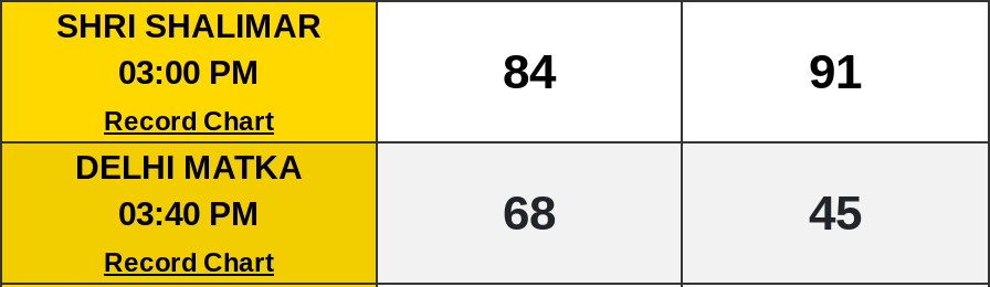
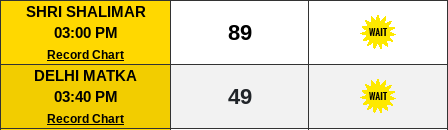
[503,45,862,100] 84 | 91 -> [227,20,251,45] 89
[503,186,862,242] 68 | 45 -> [227,84,251,109] 49

